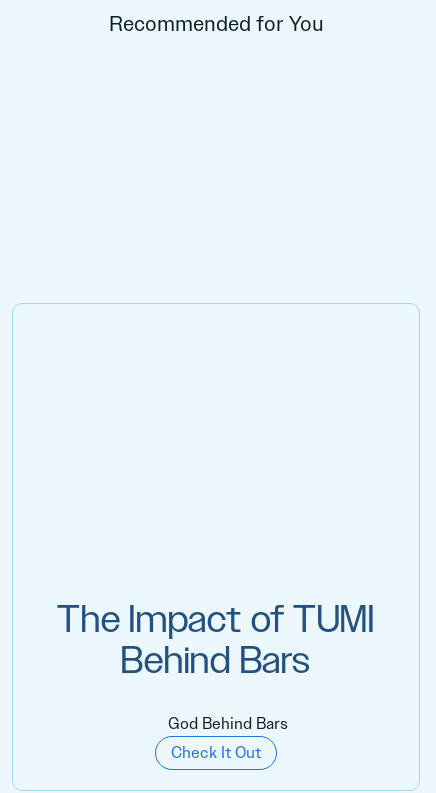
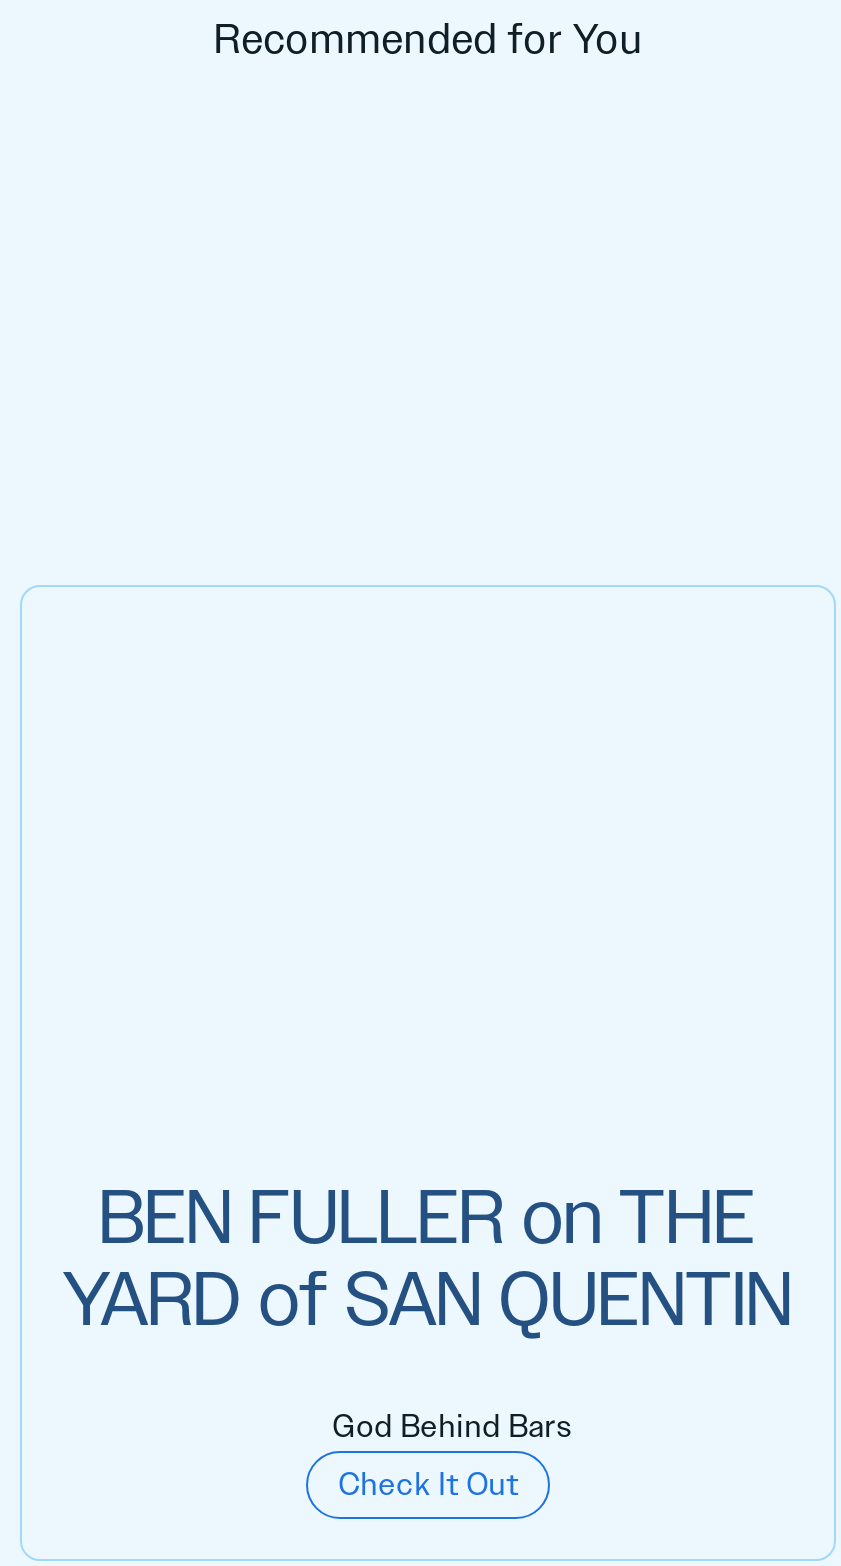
[57,595,375,687] The Impact of TUMI | Behind Bars -> [64,1170,792,1354] BEN FULLER on THE | YARD of SAN QUENTIN

